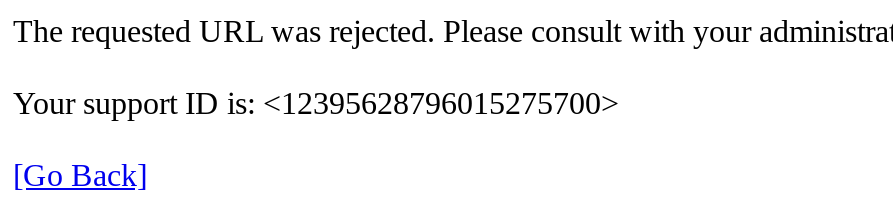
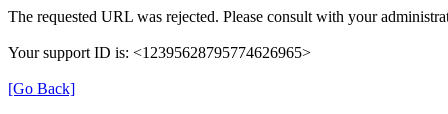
[13,86,619,120] Your support ID is: <12395628796015275700> -> [8,44,311,61] Your support ID is: <12395628795774626965>

